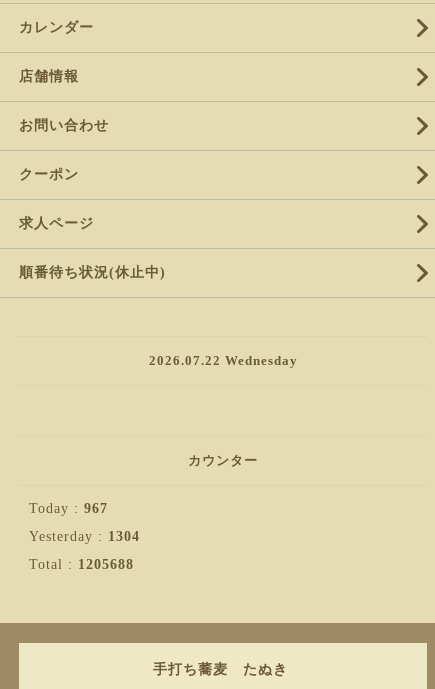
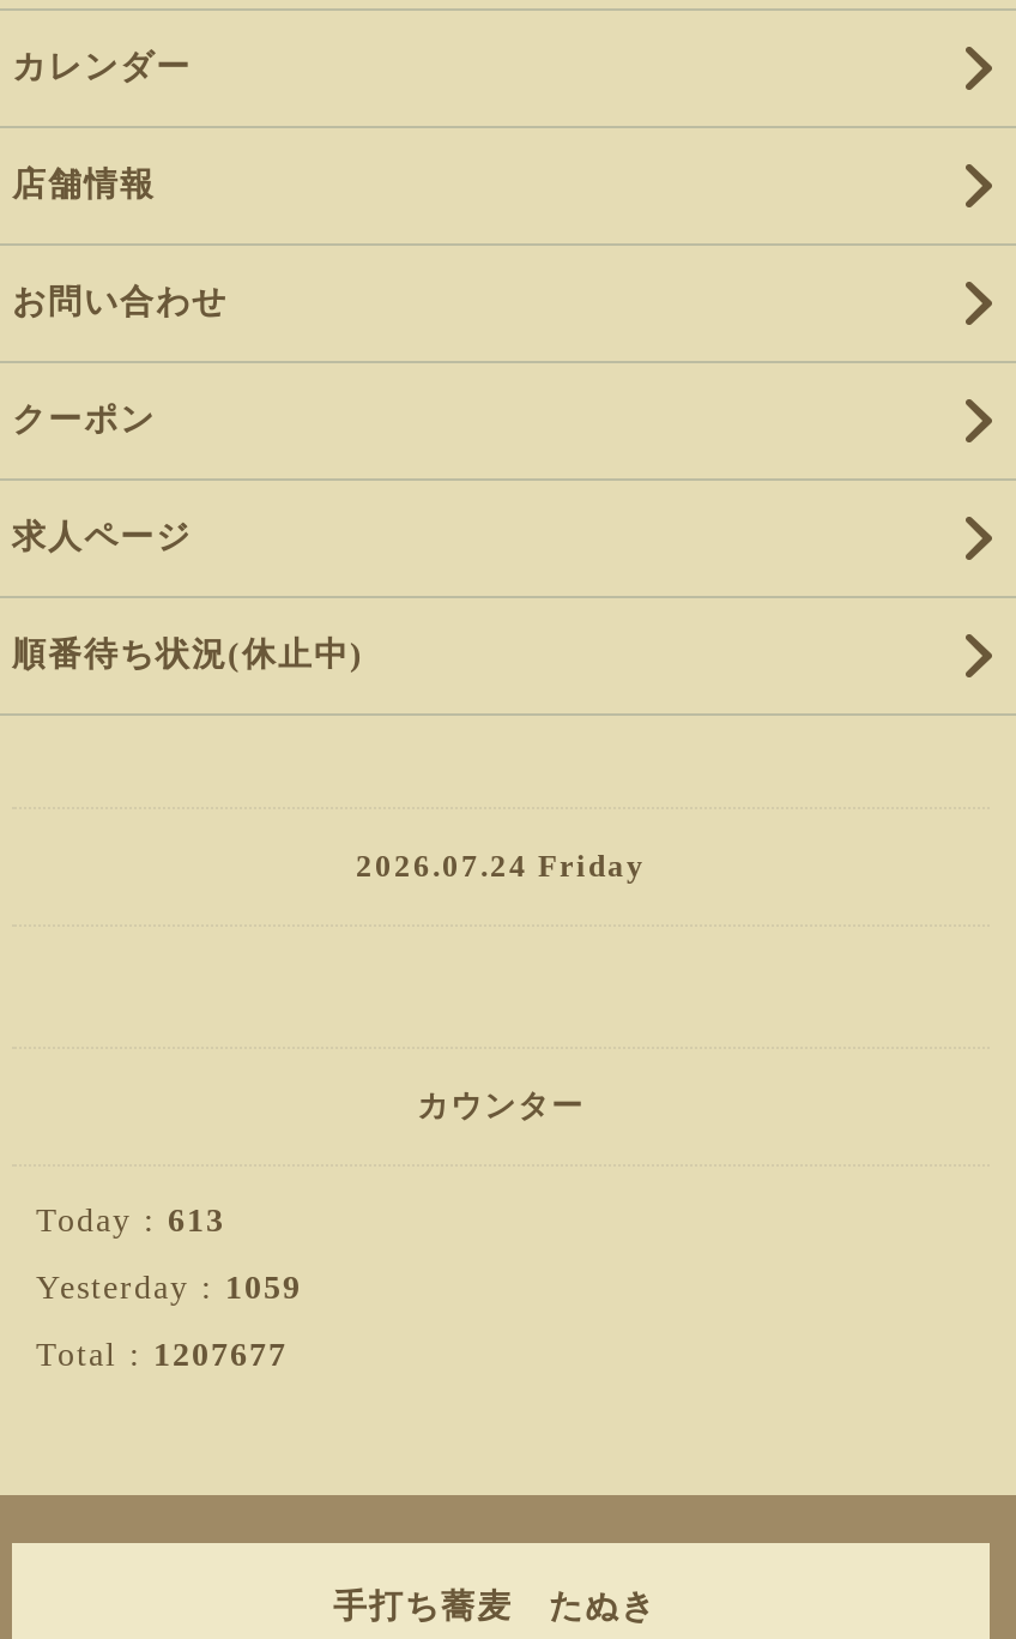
[148,353,297,368] 2026.07.22 Wednesday -> [356,848,646,884] 2026.07.24 Friday
[29,501,108,516] Today : 967 -> [36,1203,225,1239] Today : 613
[29,529,140,544] Yesterday : 1304 -> [36,1270,302,1306] Yesterday : 1059
[29,557,134,572] Total : 1205688 -> [36,1337,288,1373] Total : 1207677

